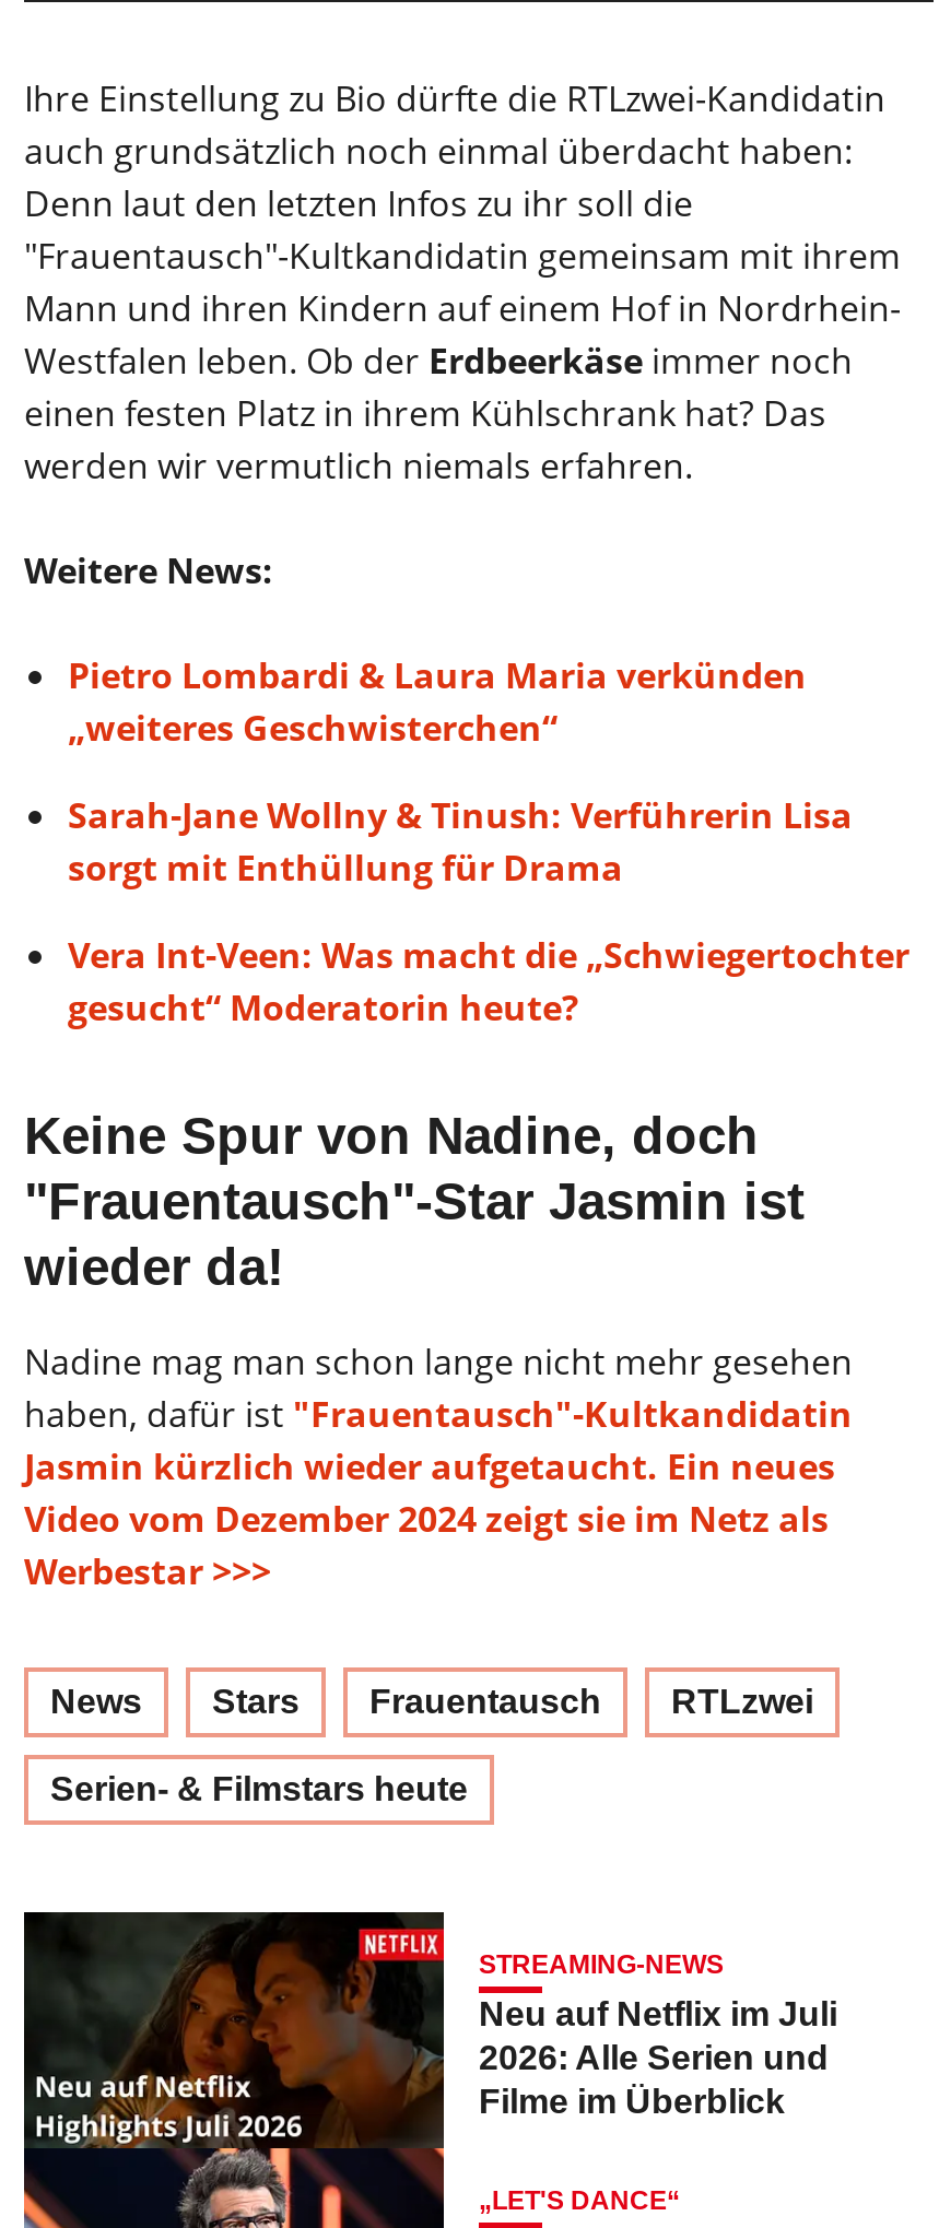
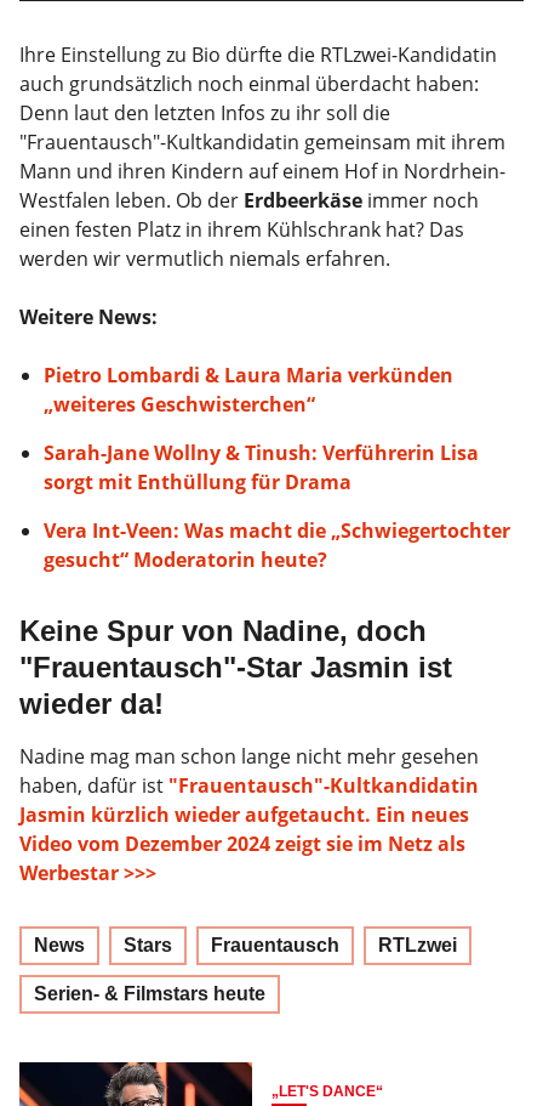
[22,1910,837,2153] [image] | STREAMING-NEWS | Neu auf Netflix im Juli | 2026: Alle Serien und | Filme im Überblick -> none

